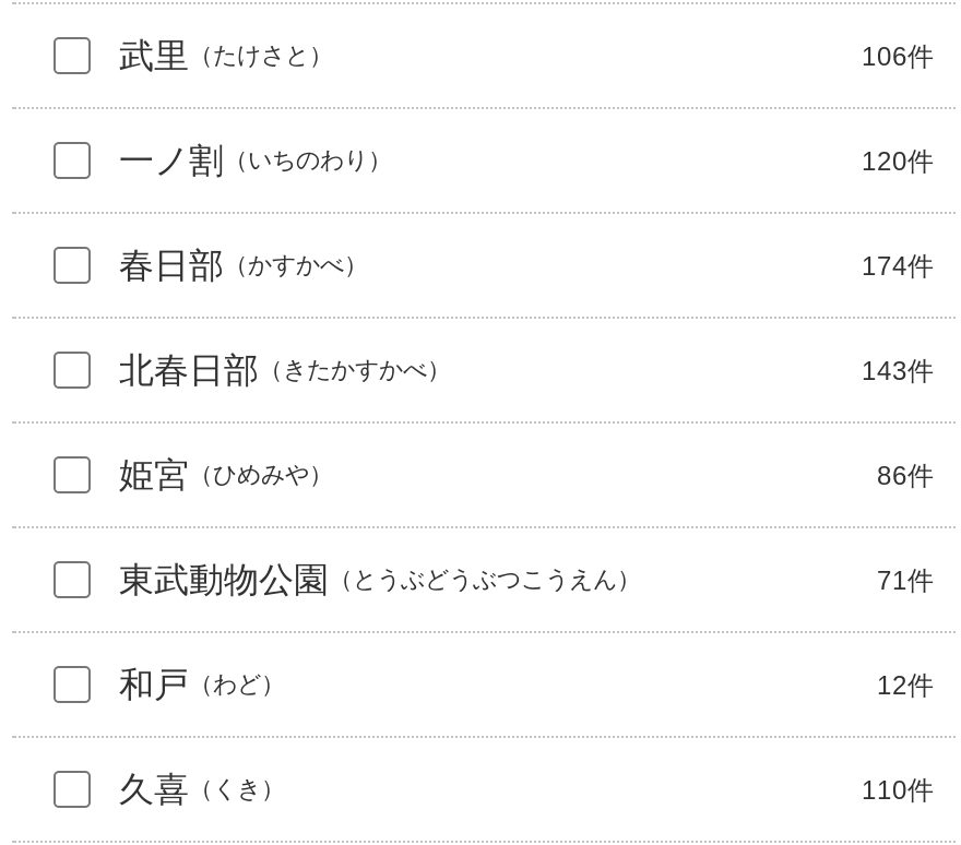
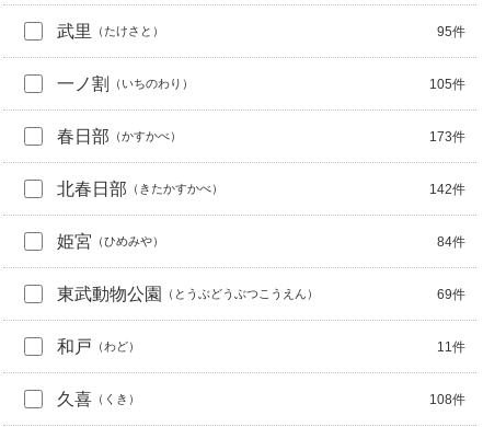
[862,40,934,71] 106件 -> [437,24,465,39] 95件
[862,145,934,176] 120件 -> [429,76,465,91] 105件
[862,250,934,281] 174件 -> [429,129,465,144] 173件
[862,355,934,385] 143件 -> [429,181,465,197] 142件
[877,460,934,490] 86件 -> [437,234,465,249] 84件
[877,564,934,595] 71件 -> [437,286,465,302] 69件
[877,669,934,700] 12件 -> [437,339,465,354] 11件
[862,774,934,805] 110件 -> [429,391,465,407] 108件

